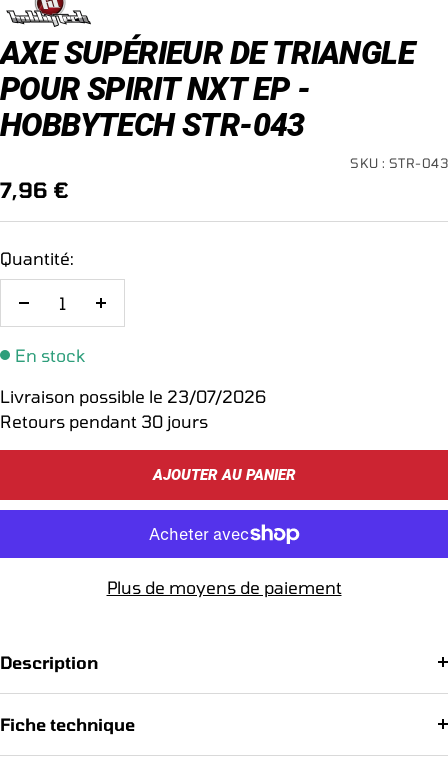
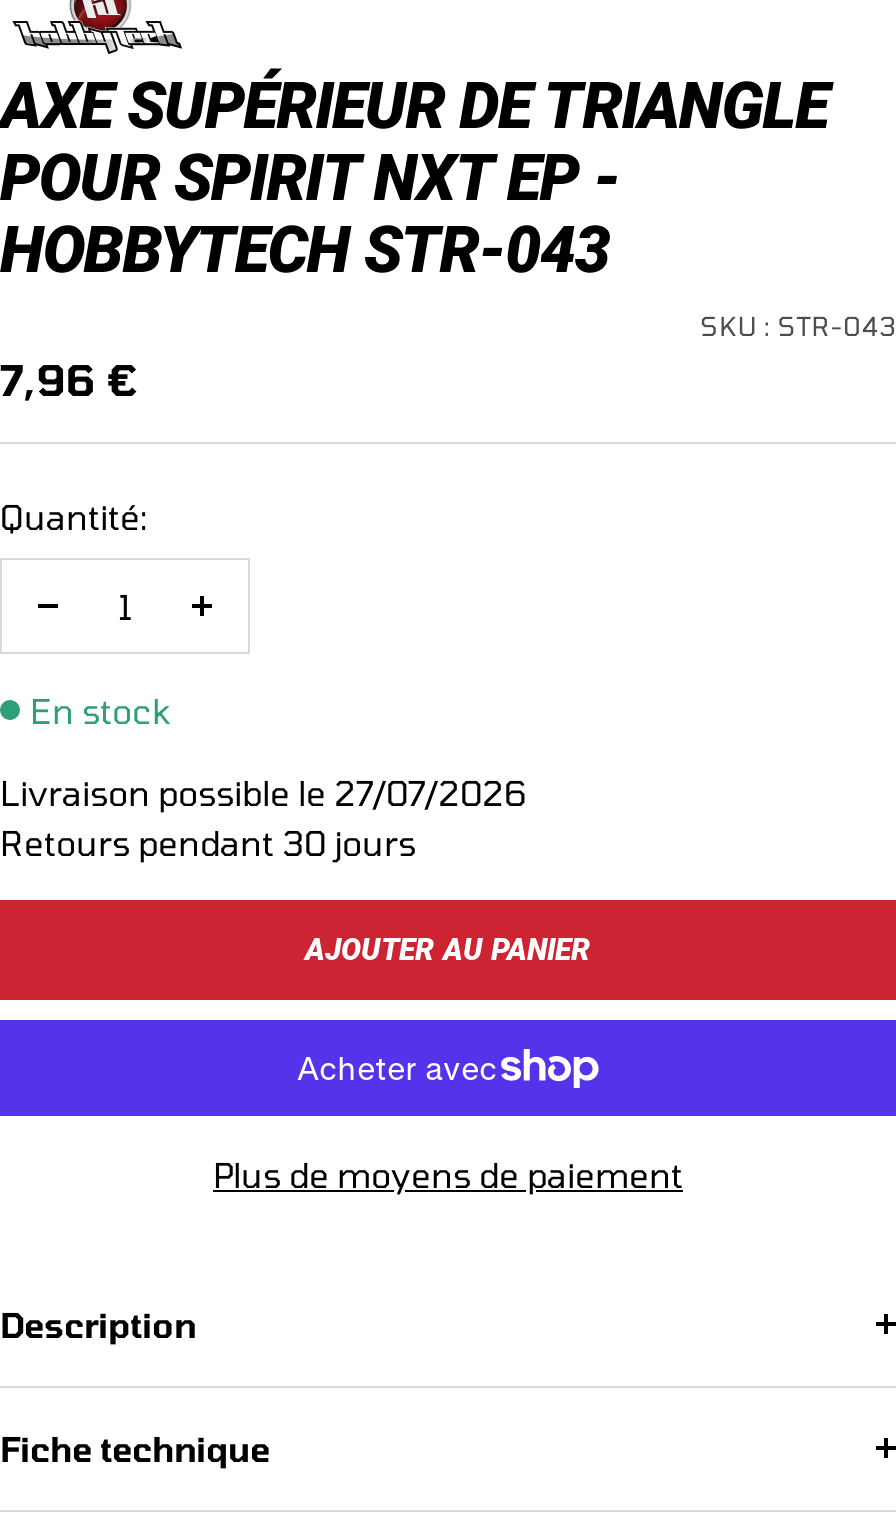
[0,386,266,406] Livraison possible le 23/07/2026 -> [0,772,526,812] Livraison possible le 27/07/2026

